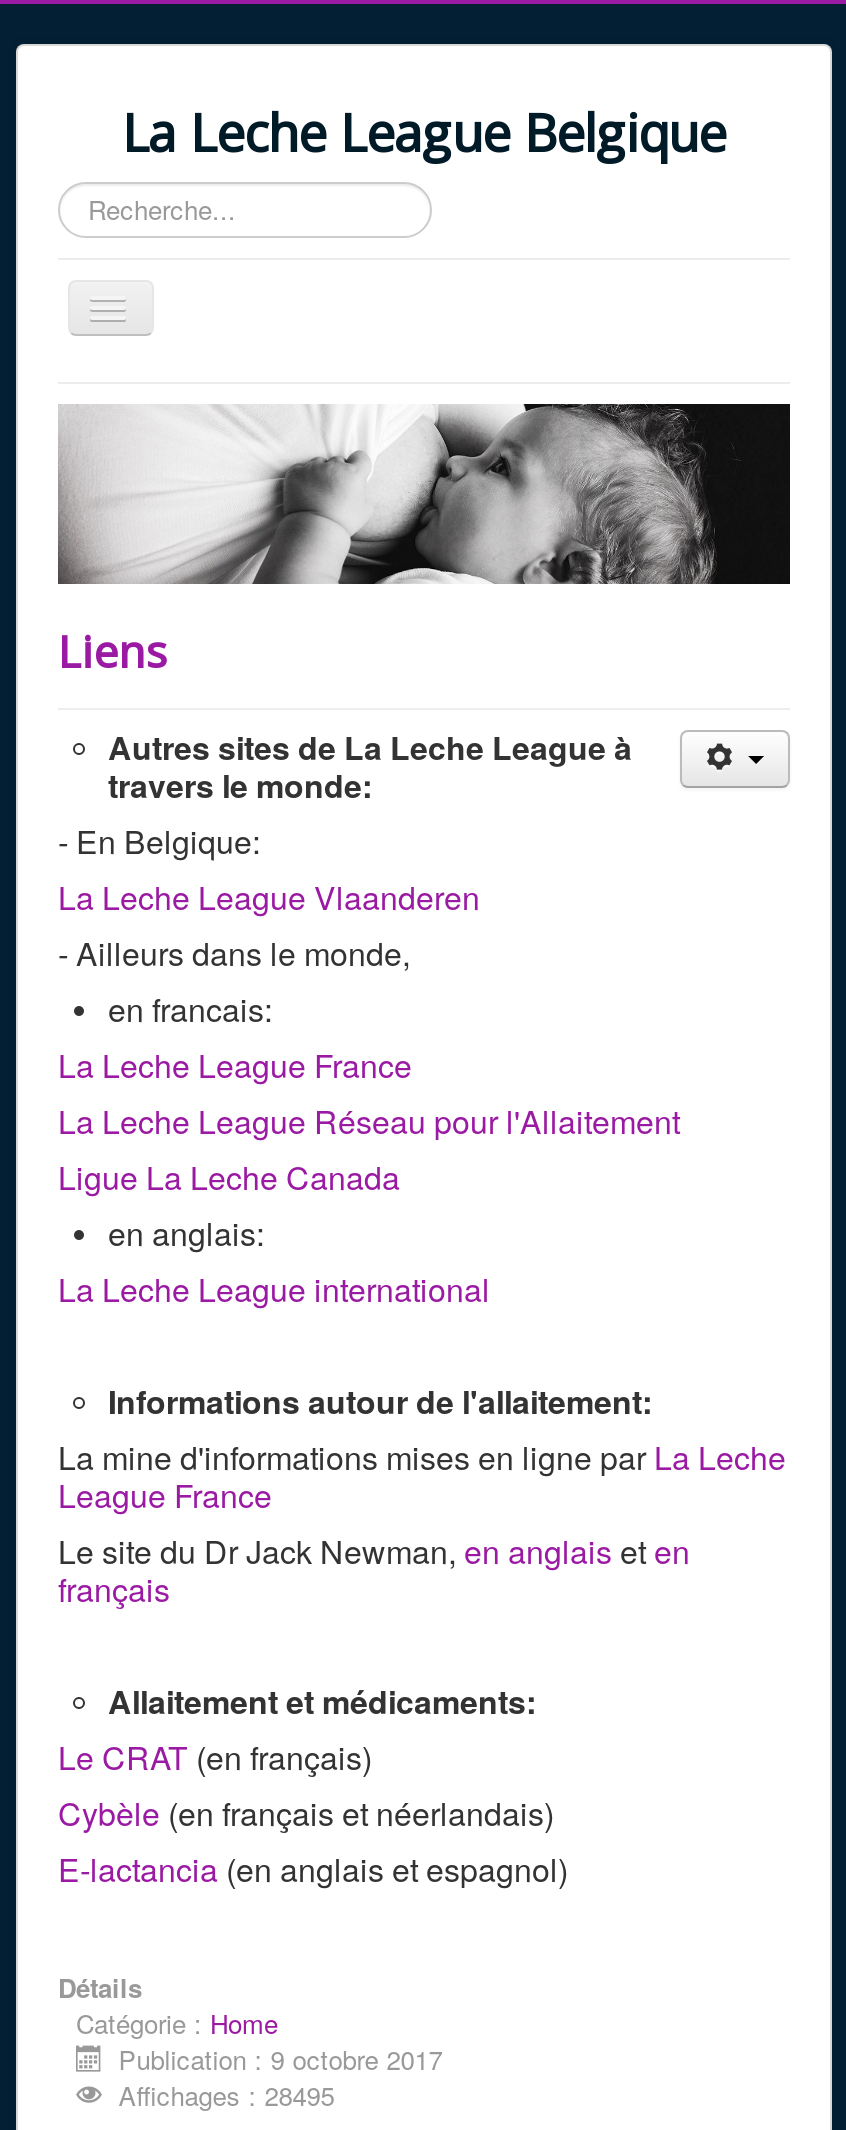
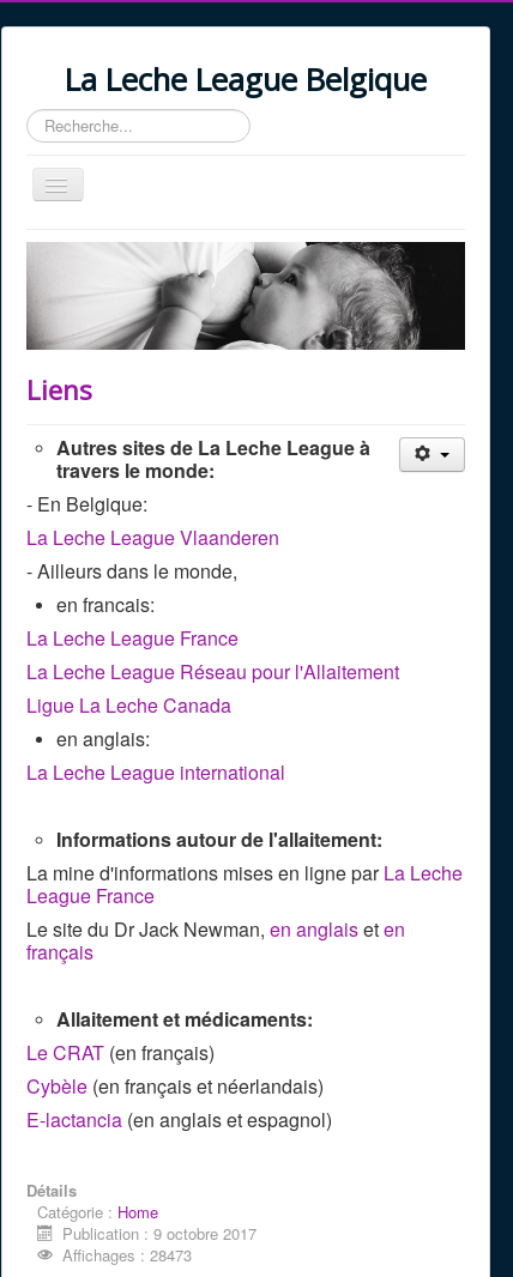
[118,2076,334,2114] Affichages : 28495 -> [63,1244,192,1266] Affichages : 28473

